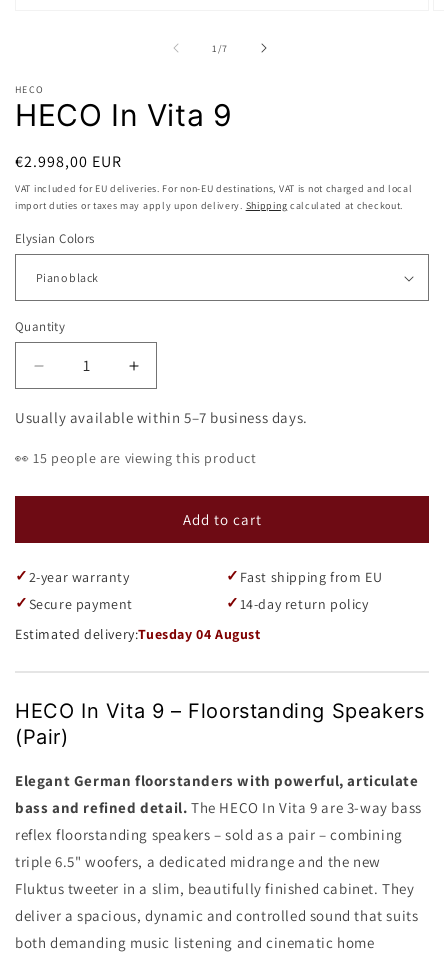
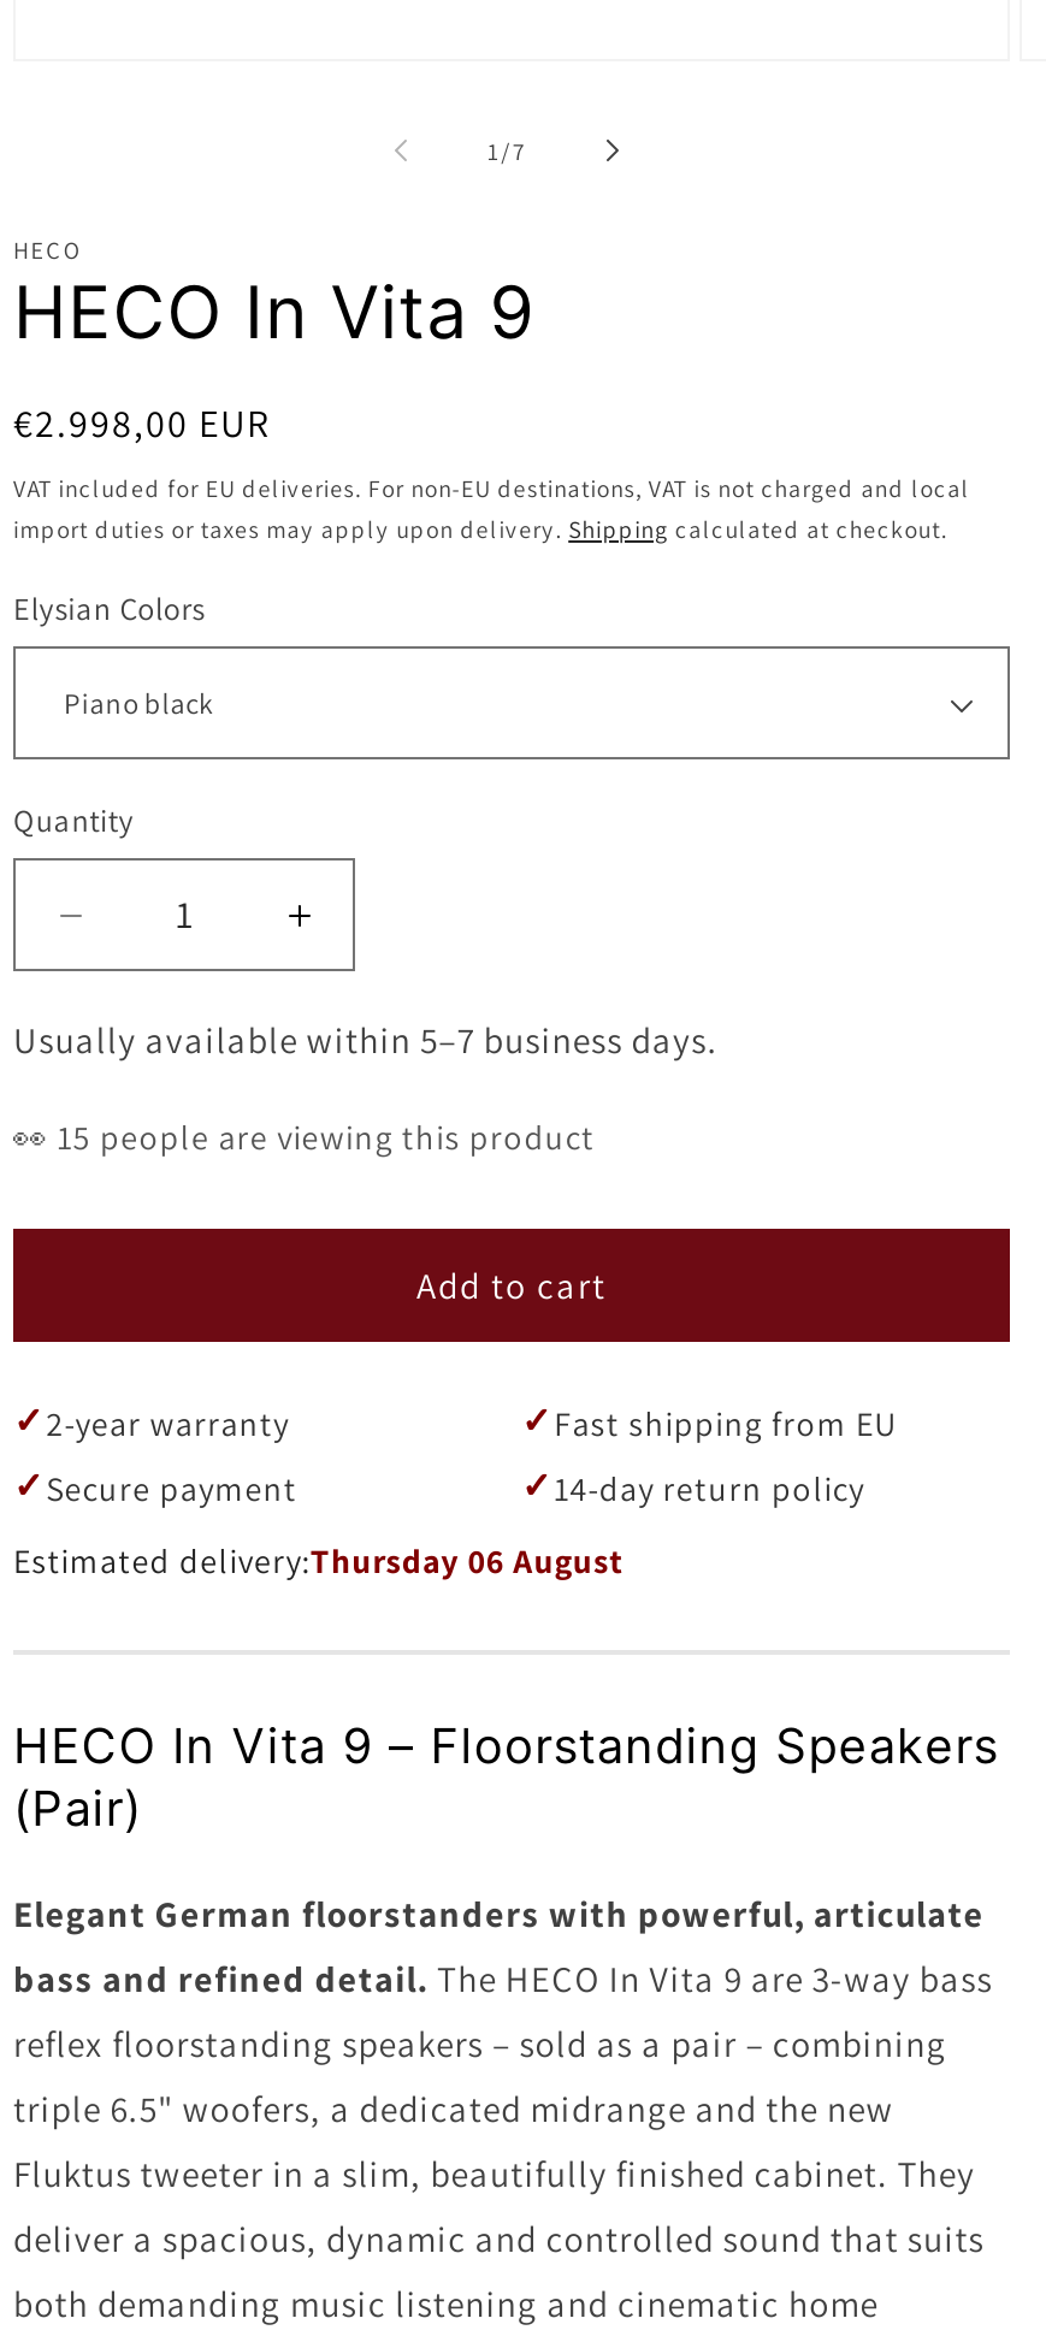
[15,625,261,643] Estimated delivery:Tuesday 04 August -> [13,1540,623,1583] Estimated delivery:Thursday 06 August

